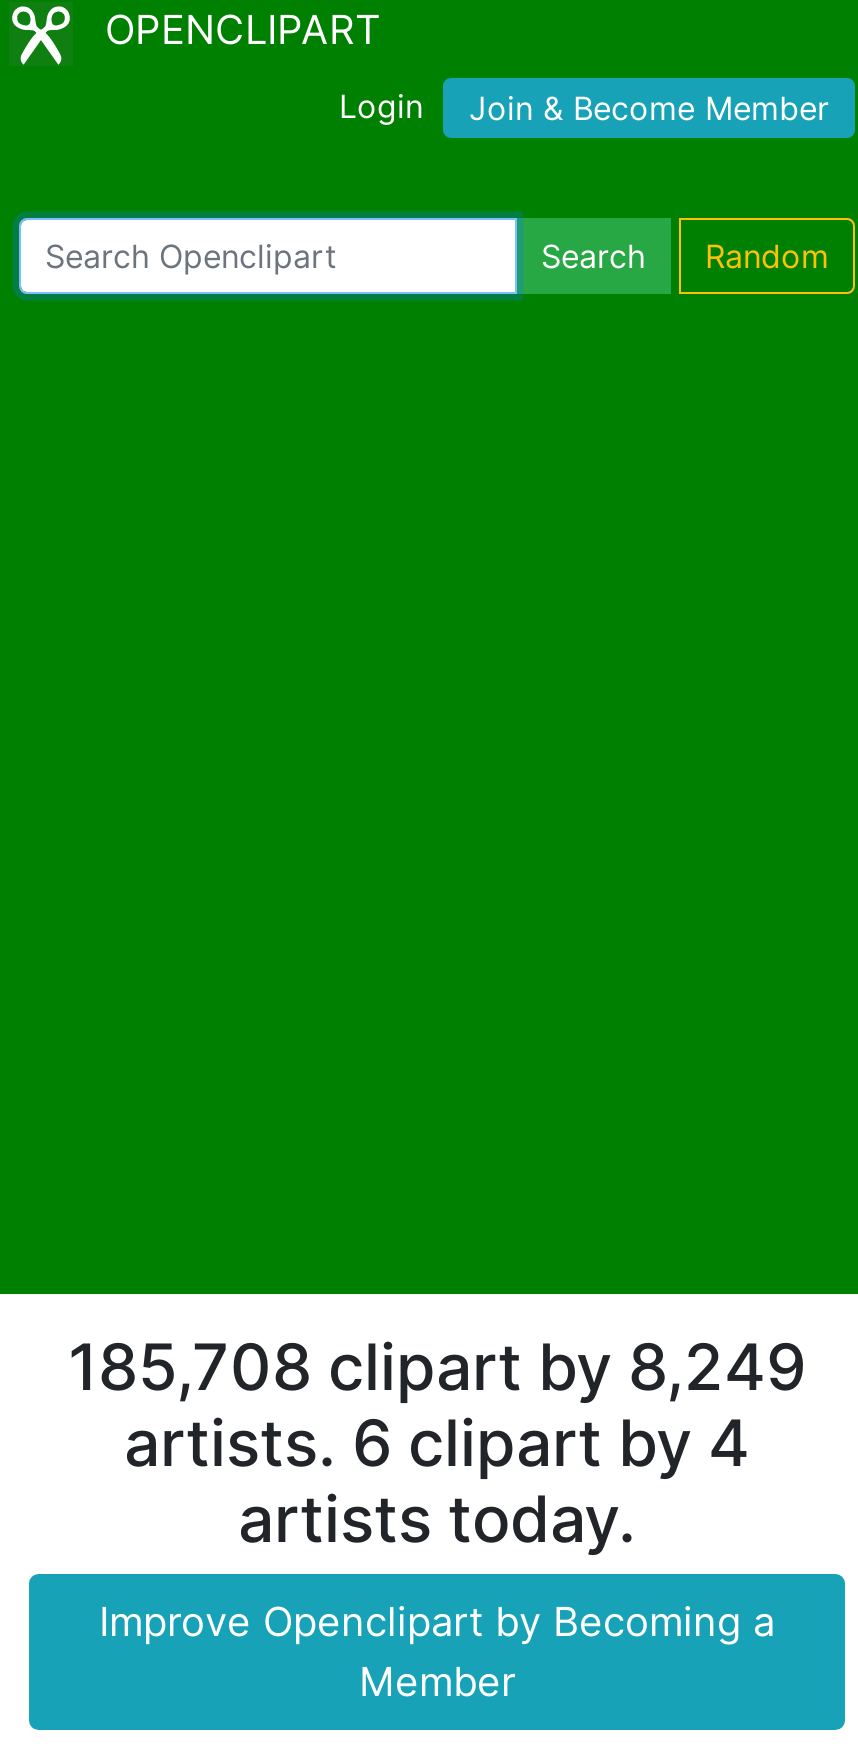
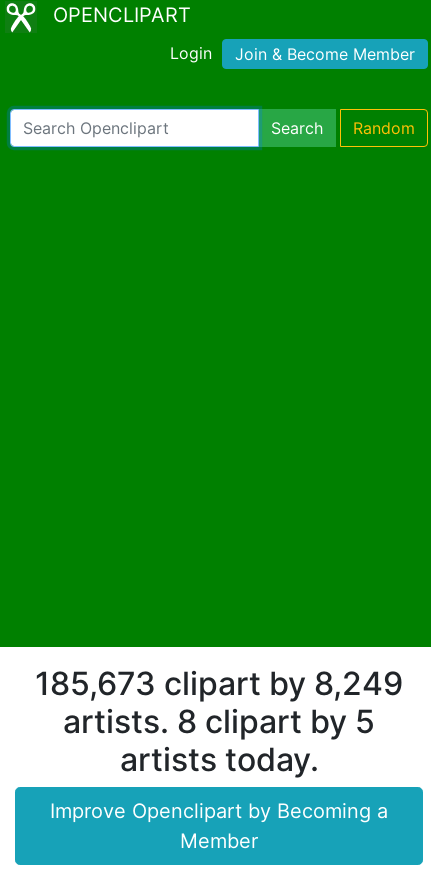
[68,1327,806,1405] 185,708 clipart by 8,249 -> [35,663,403,702] 185,673 clipart by 8,249
[124,1403,750,1481] artists. 6 clipart by 4 -> [63,701,375,740] artists. 8 clipart by 5

